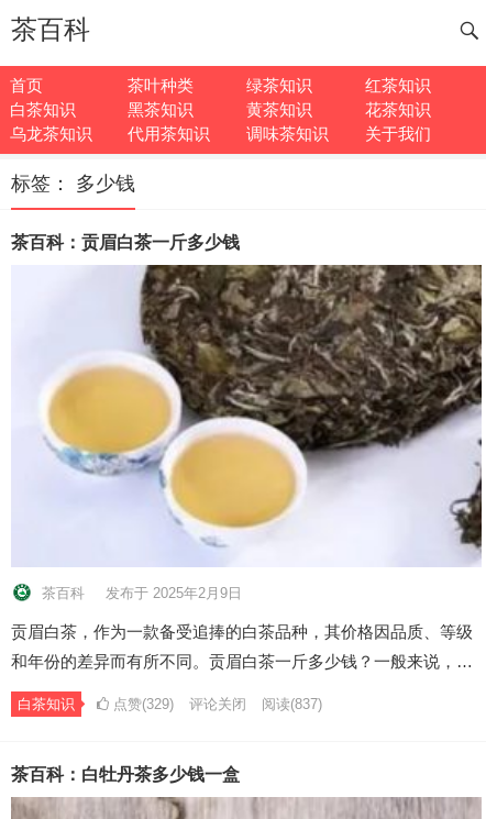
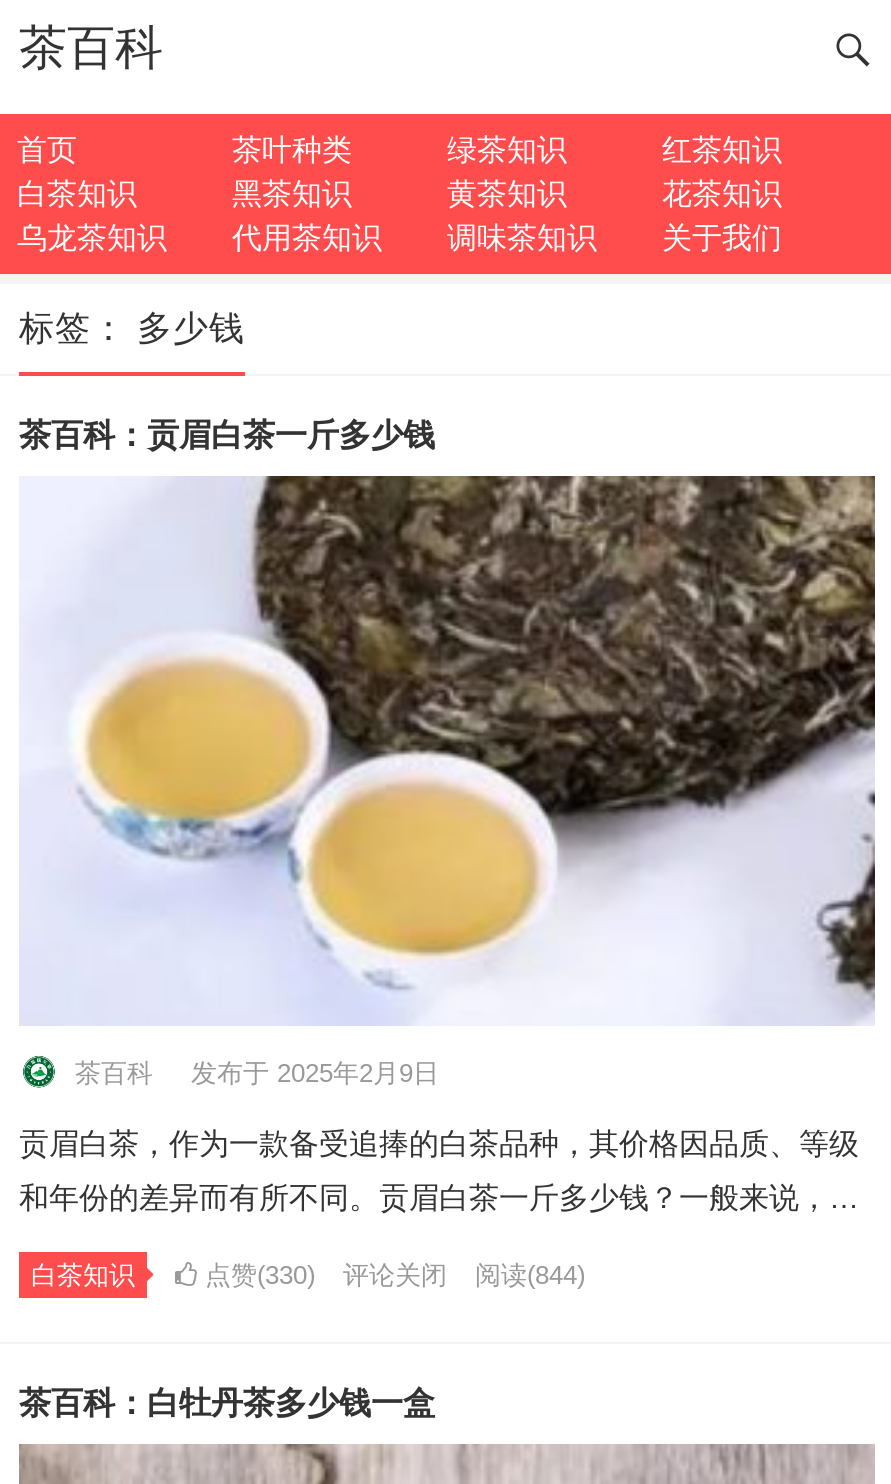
[109,696,174,712] 点赞(329) -> [197,1260,315,1290] 点赞(330)
[262,696,322,712] 阅读(837) -> [475,1260,585,1290] 阅读(844)

